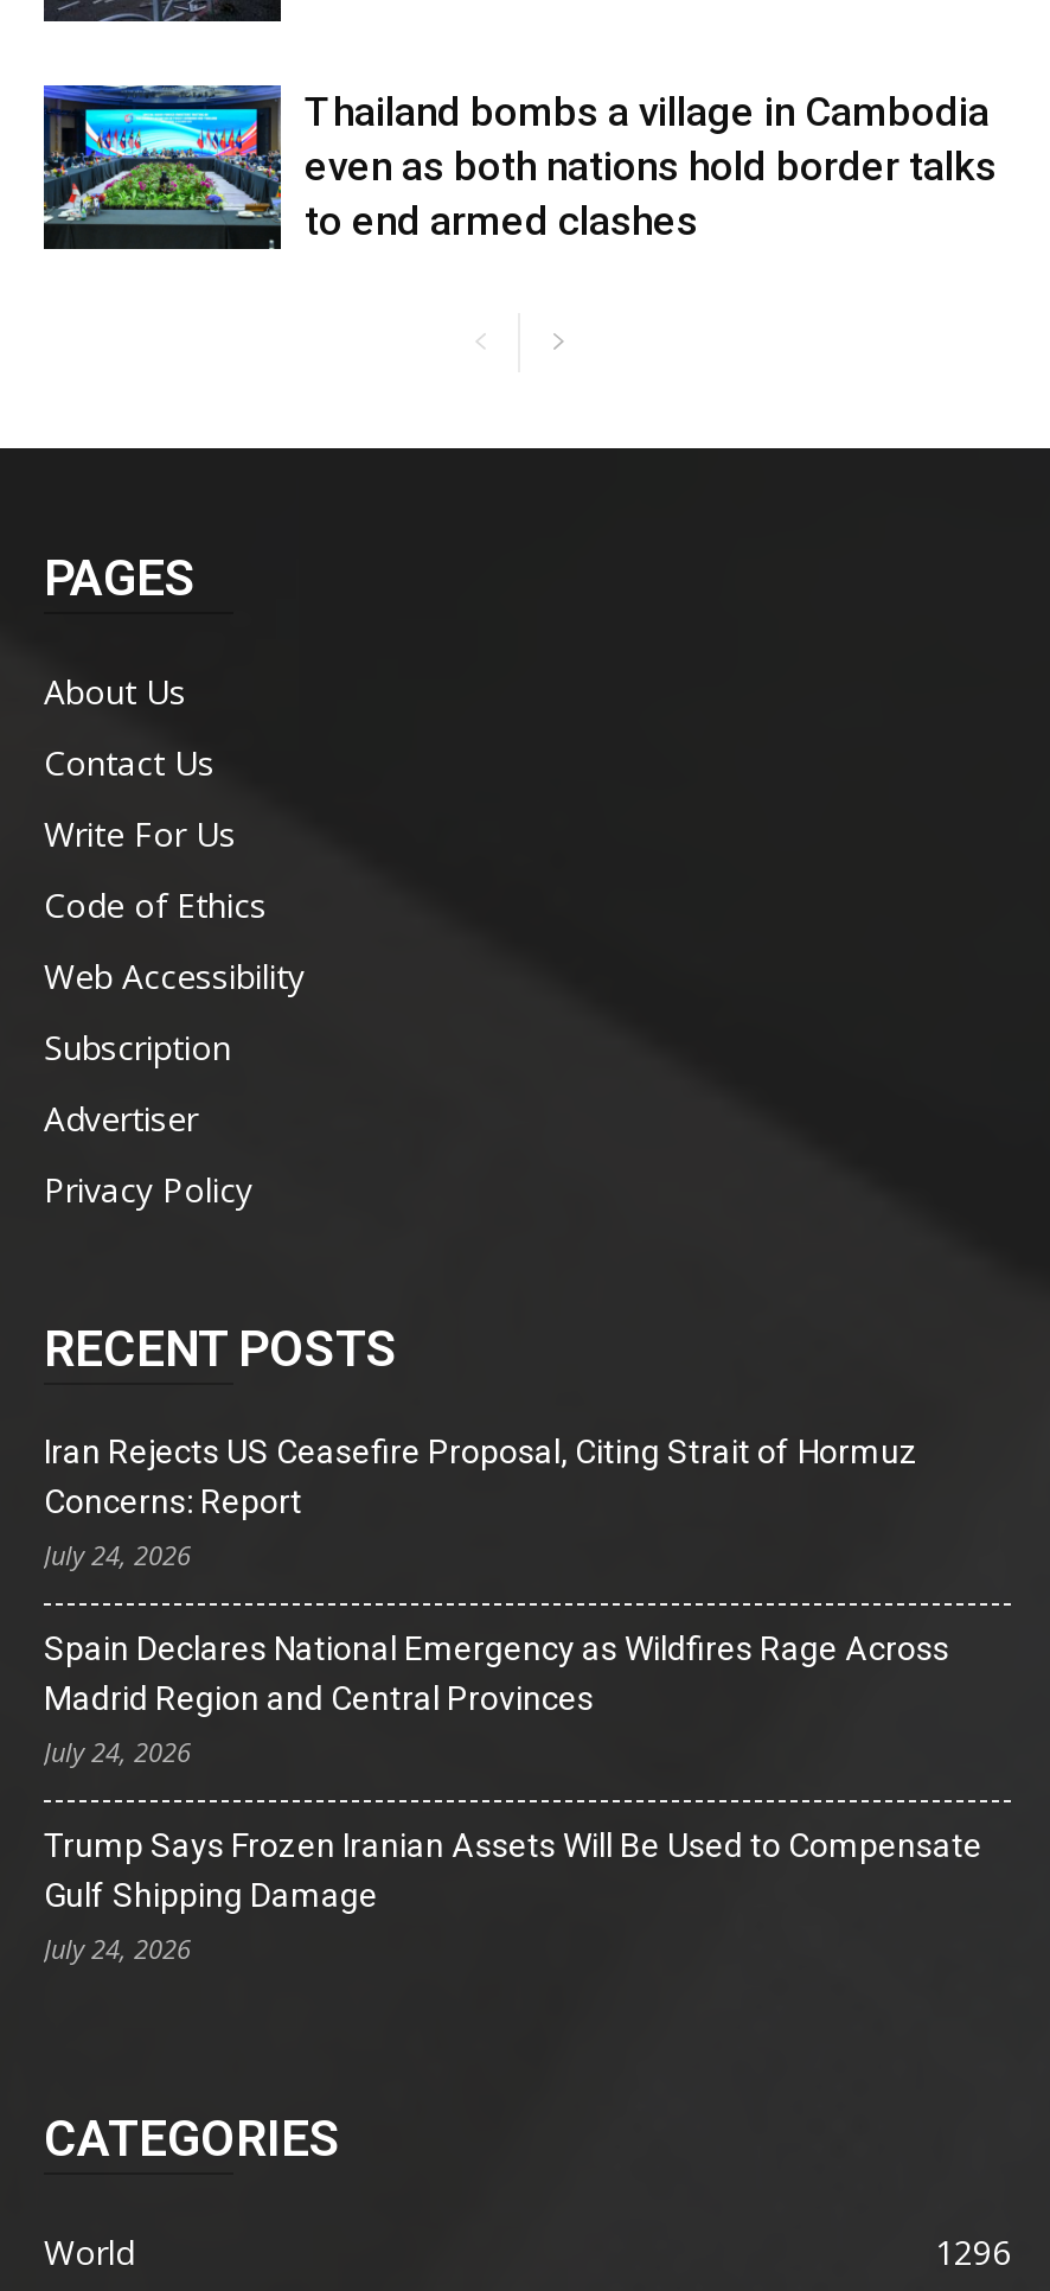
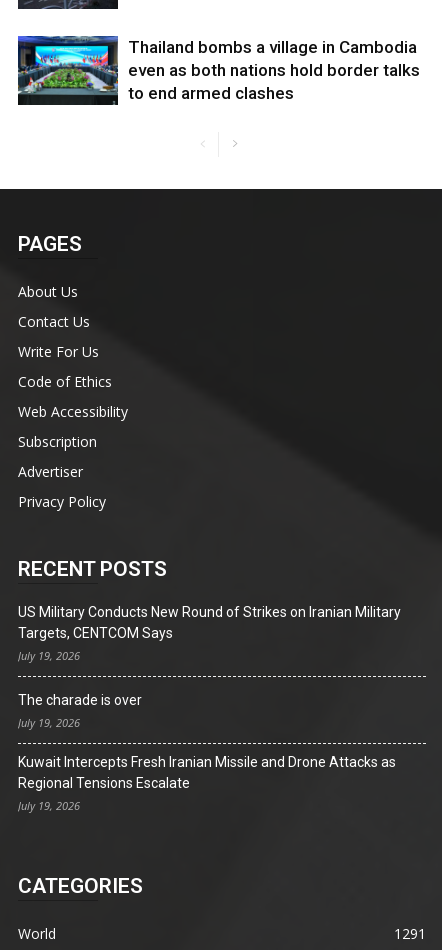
[44,1432,918,1572] Iran Rejects US Ceasefire Proposal, Citing Strait of Hormuz | Concerns: Report | July 24, 2026 -> [18,604,401,663] US Military Conducts New Round of Strikes on Iranian Military | Targets, CENTCOM Says | July 19, 2026
[44,1629,949,1769] Spain Declares National Emergency as Wildfires Rage Across | Madrid Region and Central Provinces | July 24, 2026 -> [18,692,142,730] The charade is over | July 19, 2026
[44,1826,982,1966] Trump Says Frozen Iranian Assets Will Be Used to Compensate | Gulf Shipping Damage | July 24, 2026 -> [18,754,396,813] Kuwait Intercepts Fresh Iranian Missile and Drone Attacks as | Regional Tensions Escalate | July 19, 2026
[935,2229,1011,2274] 1296 -> [394,924,426,943] 1291

